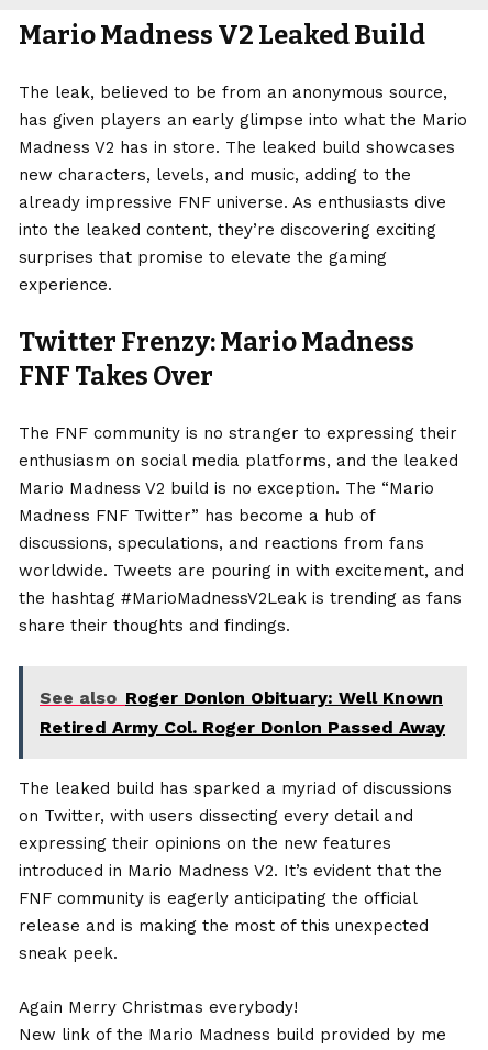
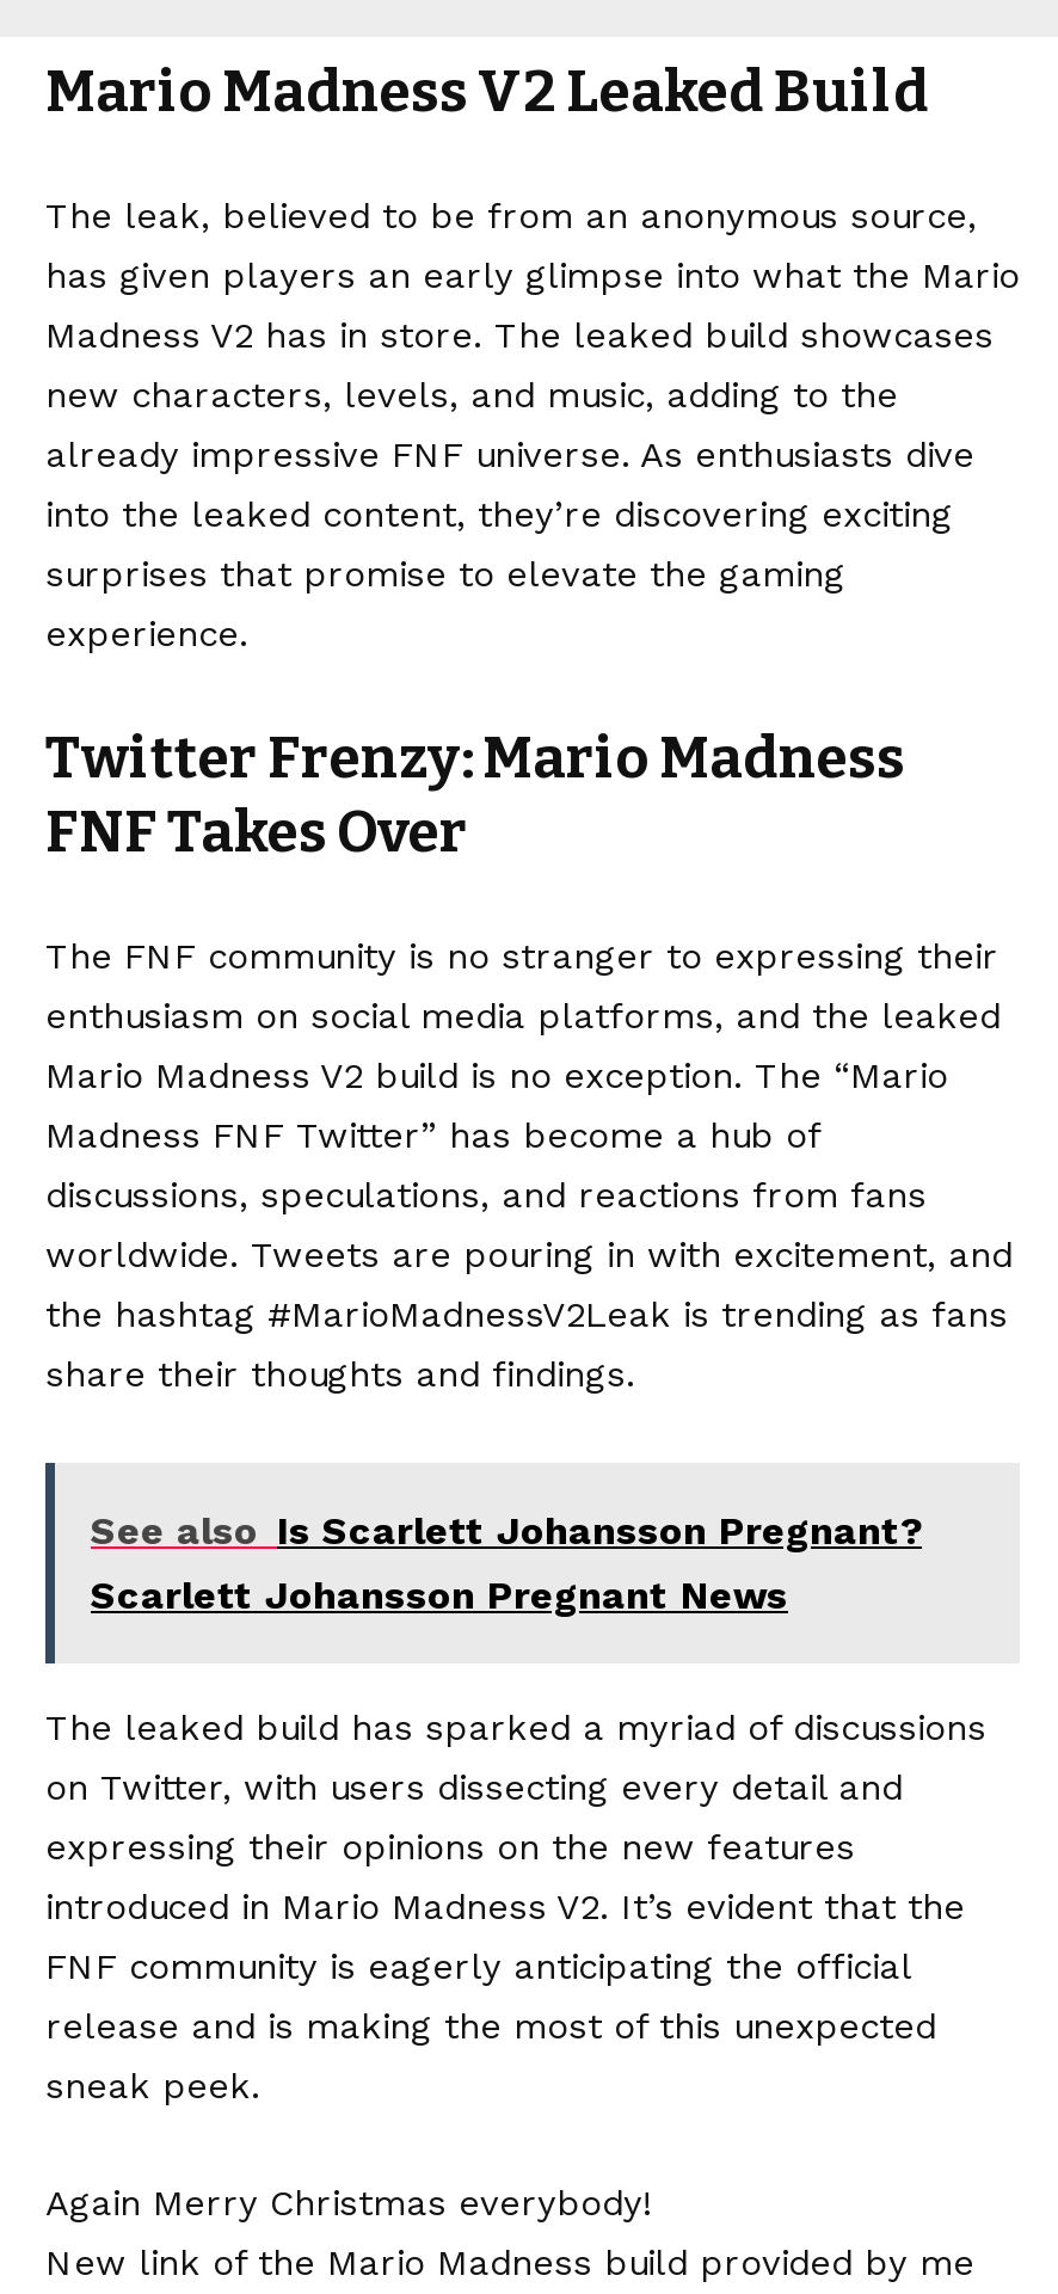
[40,688,445,738] See also Roger Donlon Obituary: Well Known | Retired Army Col. Roger Donlon Passed Away -> [91,1507,922,1617] See also Is Scarlett Johansson Pregnant? | Scarlett Johansson Pregnant News

